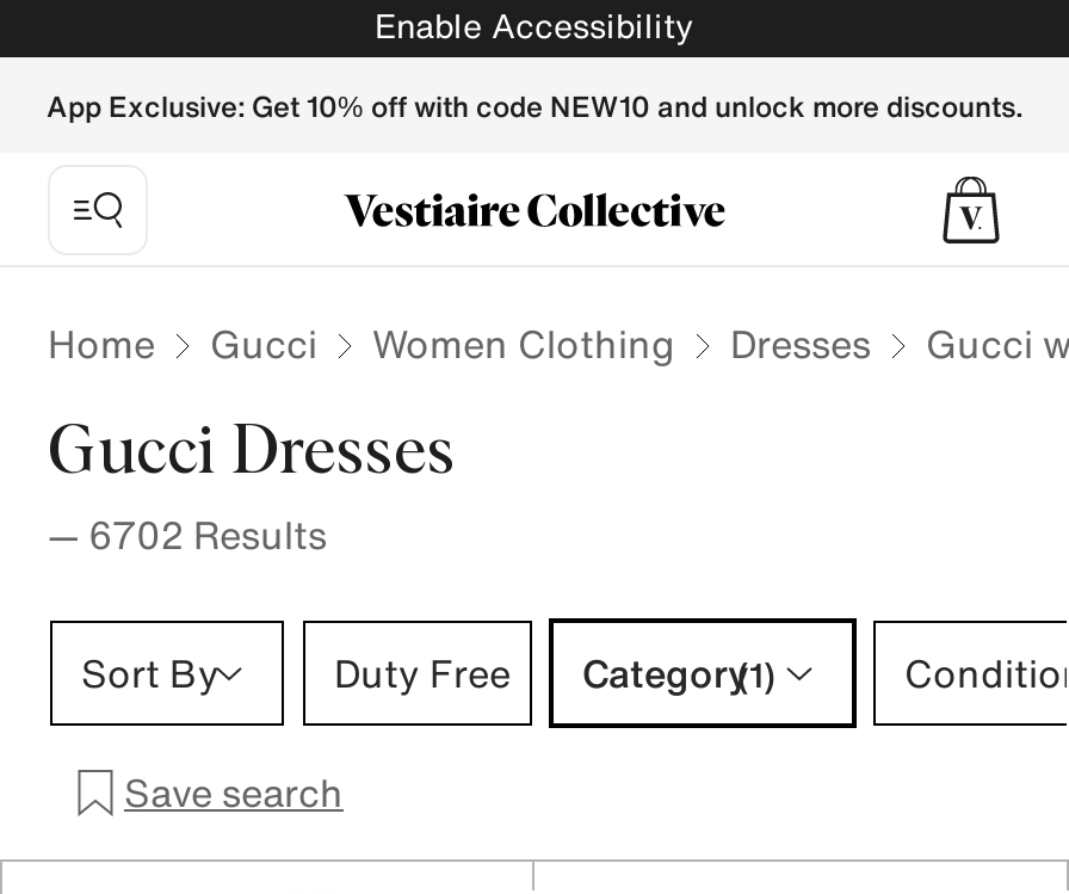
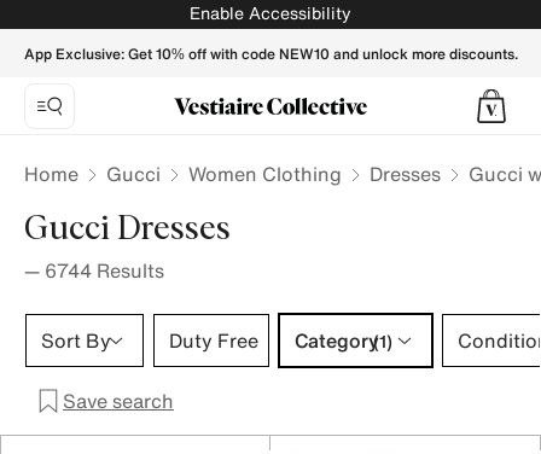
[48,506,327,563] — 6702 Results -> [24,256,164,285] — 6744 Results

